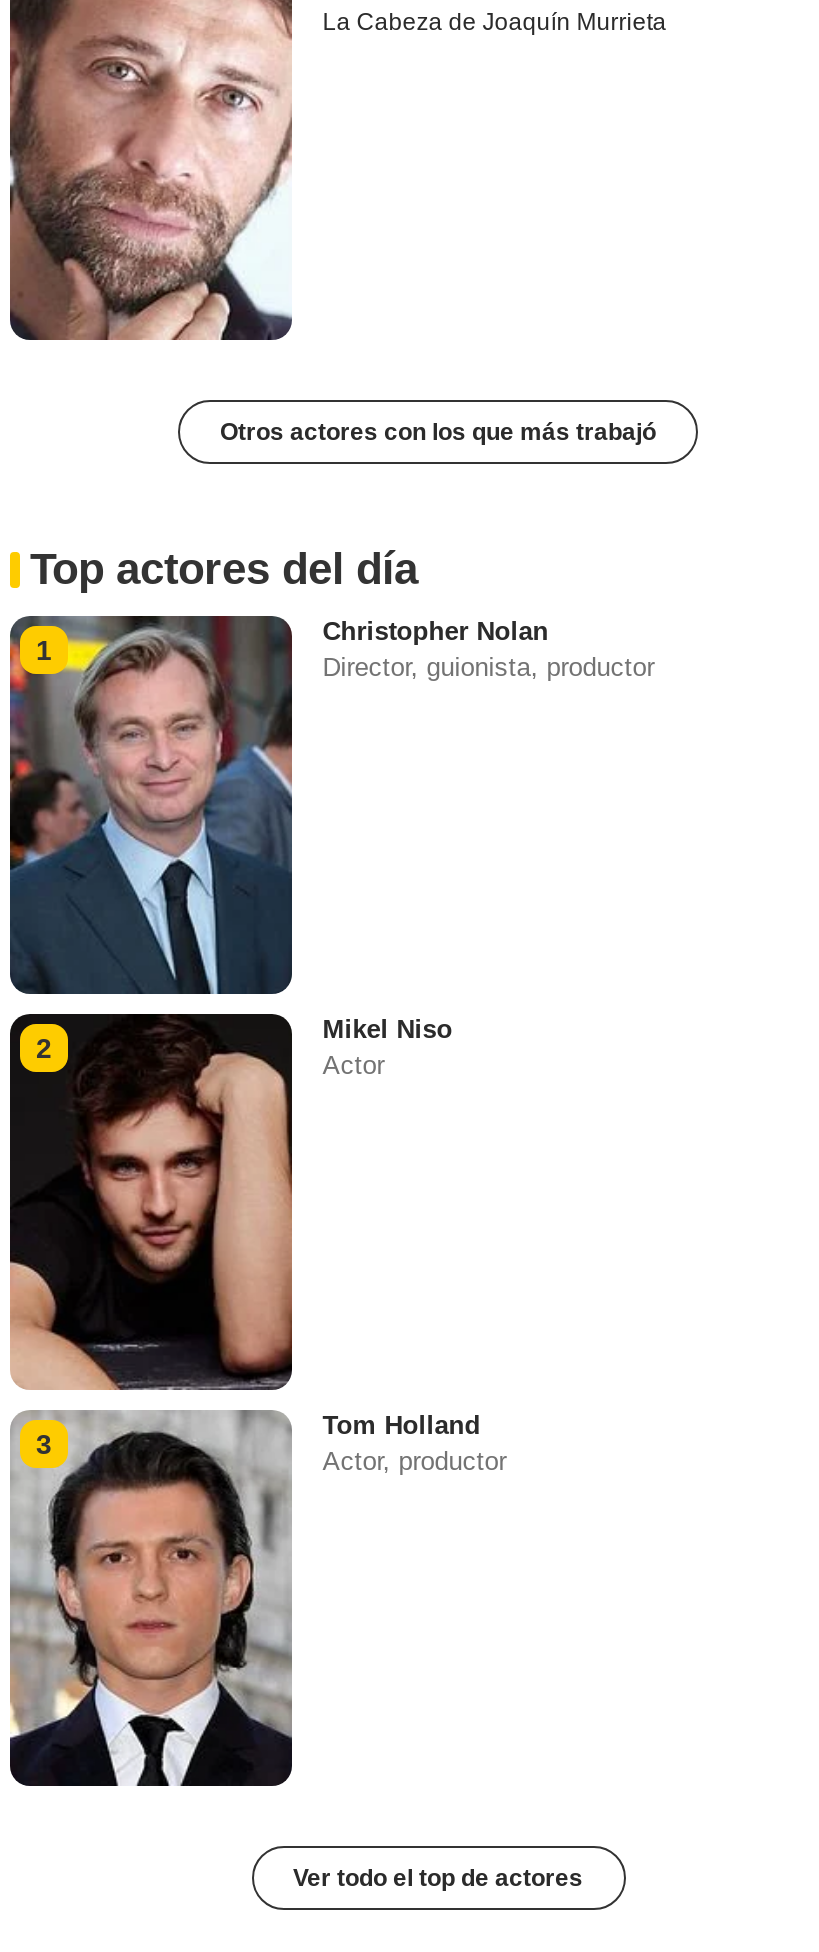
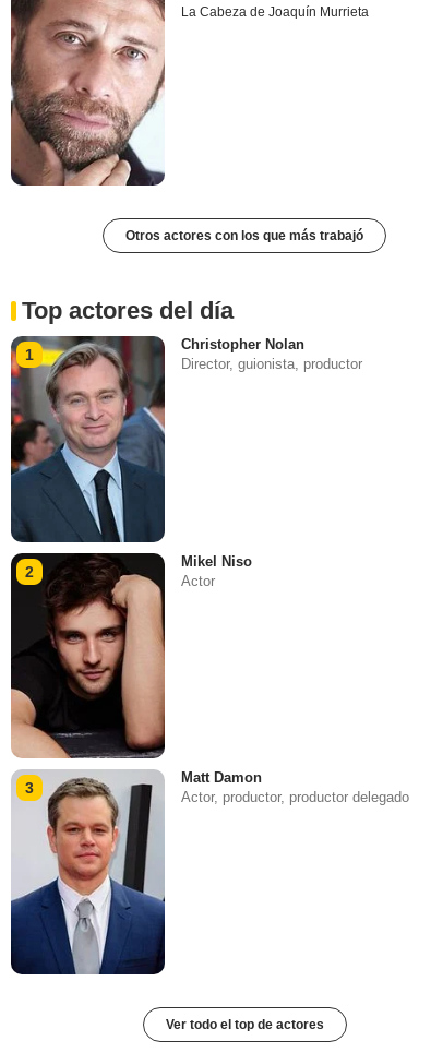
[10,1410,506,1786] [image] | Tom Holland | Actor, productor -> [10,769,409,976] [image] | Matt Damon | Actor, productor, productor delegado

